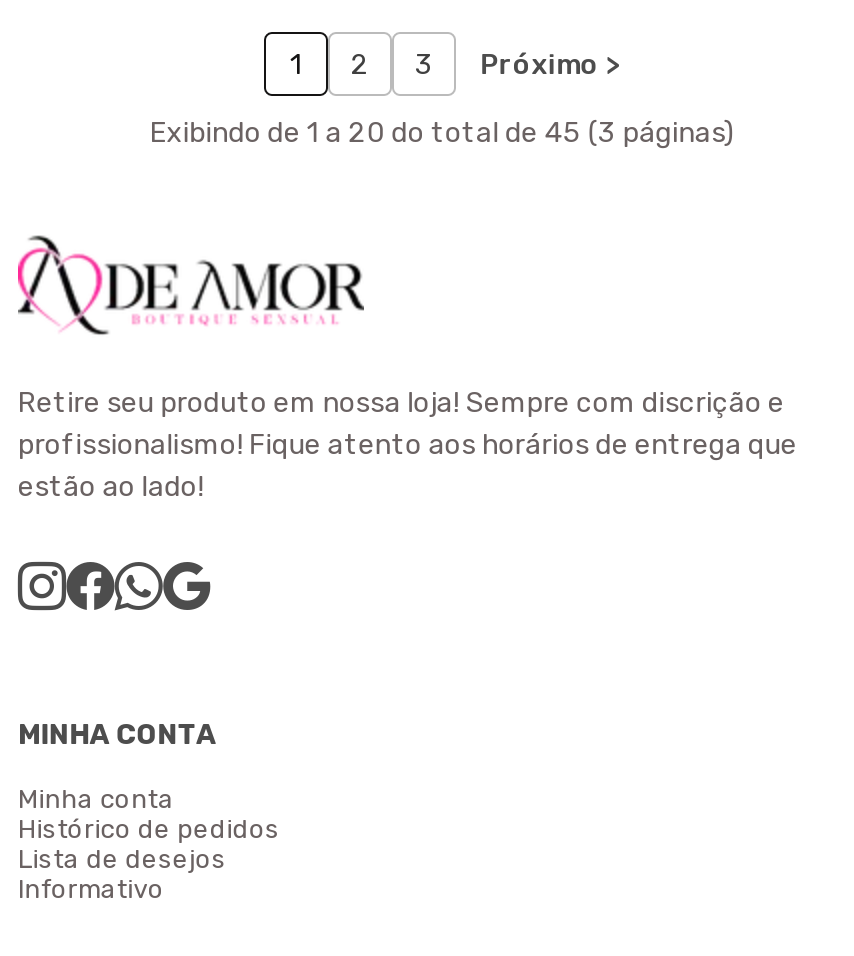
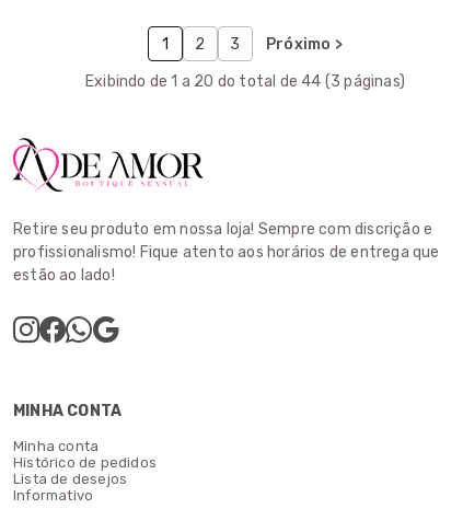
[150,116,734,150] Exibindo de 1 a 20 do total de 45 (3 páginas) -> [85,72,405,91] Exibindo de 1 a 20 do total de 44 (3 páginas)

